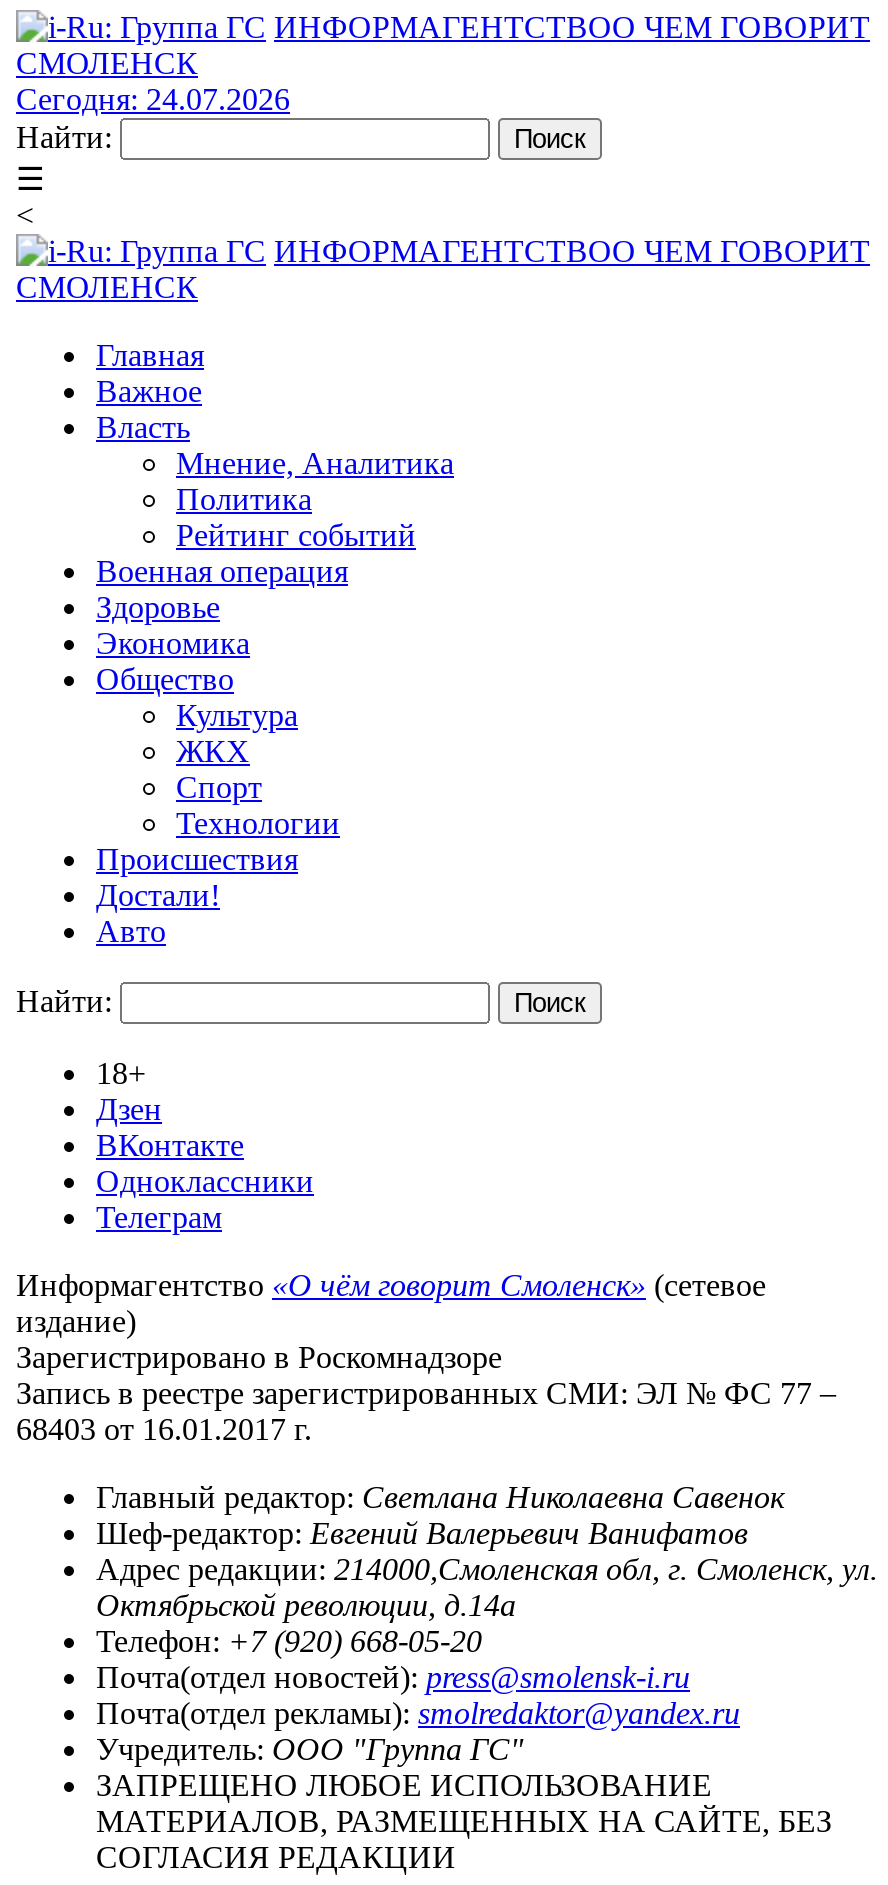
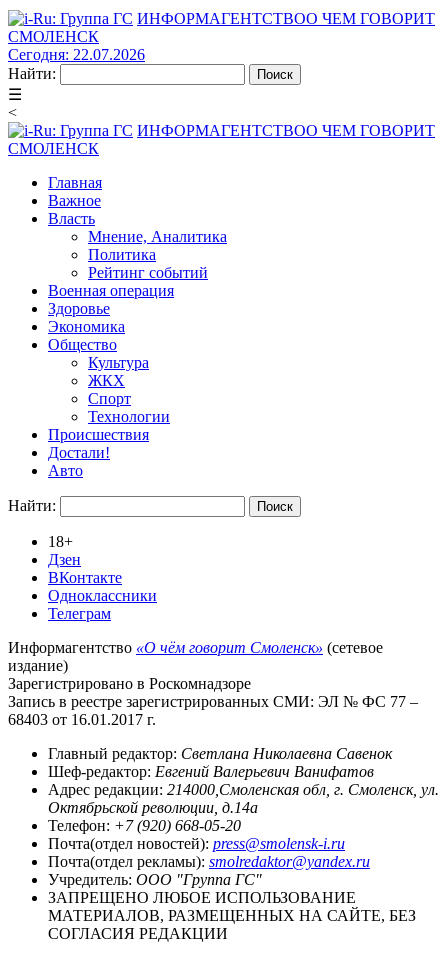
[16,82,290,116] Сегодня: 24.07.2026 -> [8,46,145,63] Сегодня: 22.07.2026

